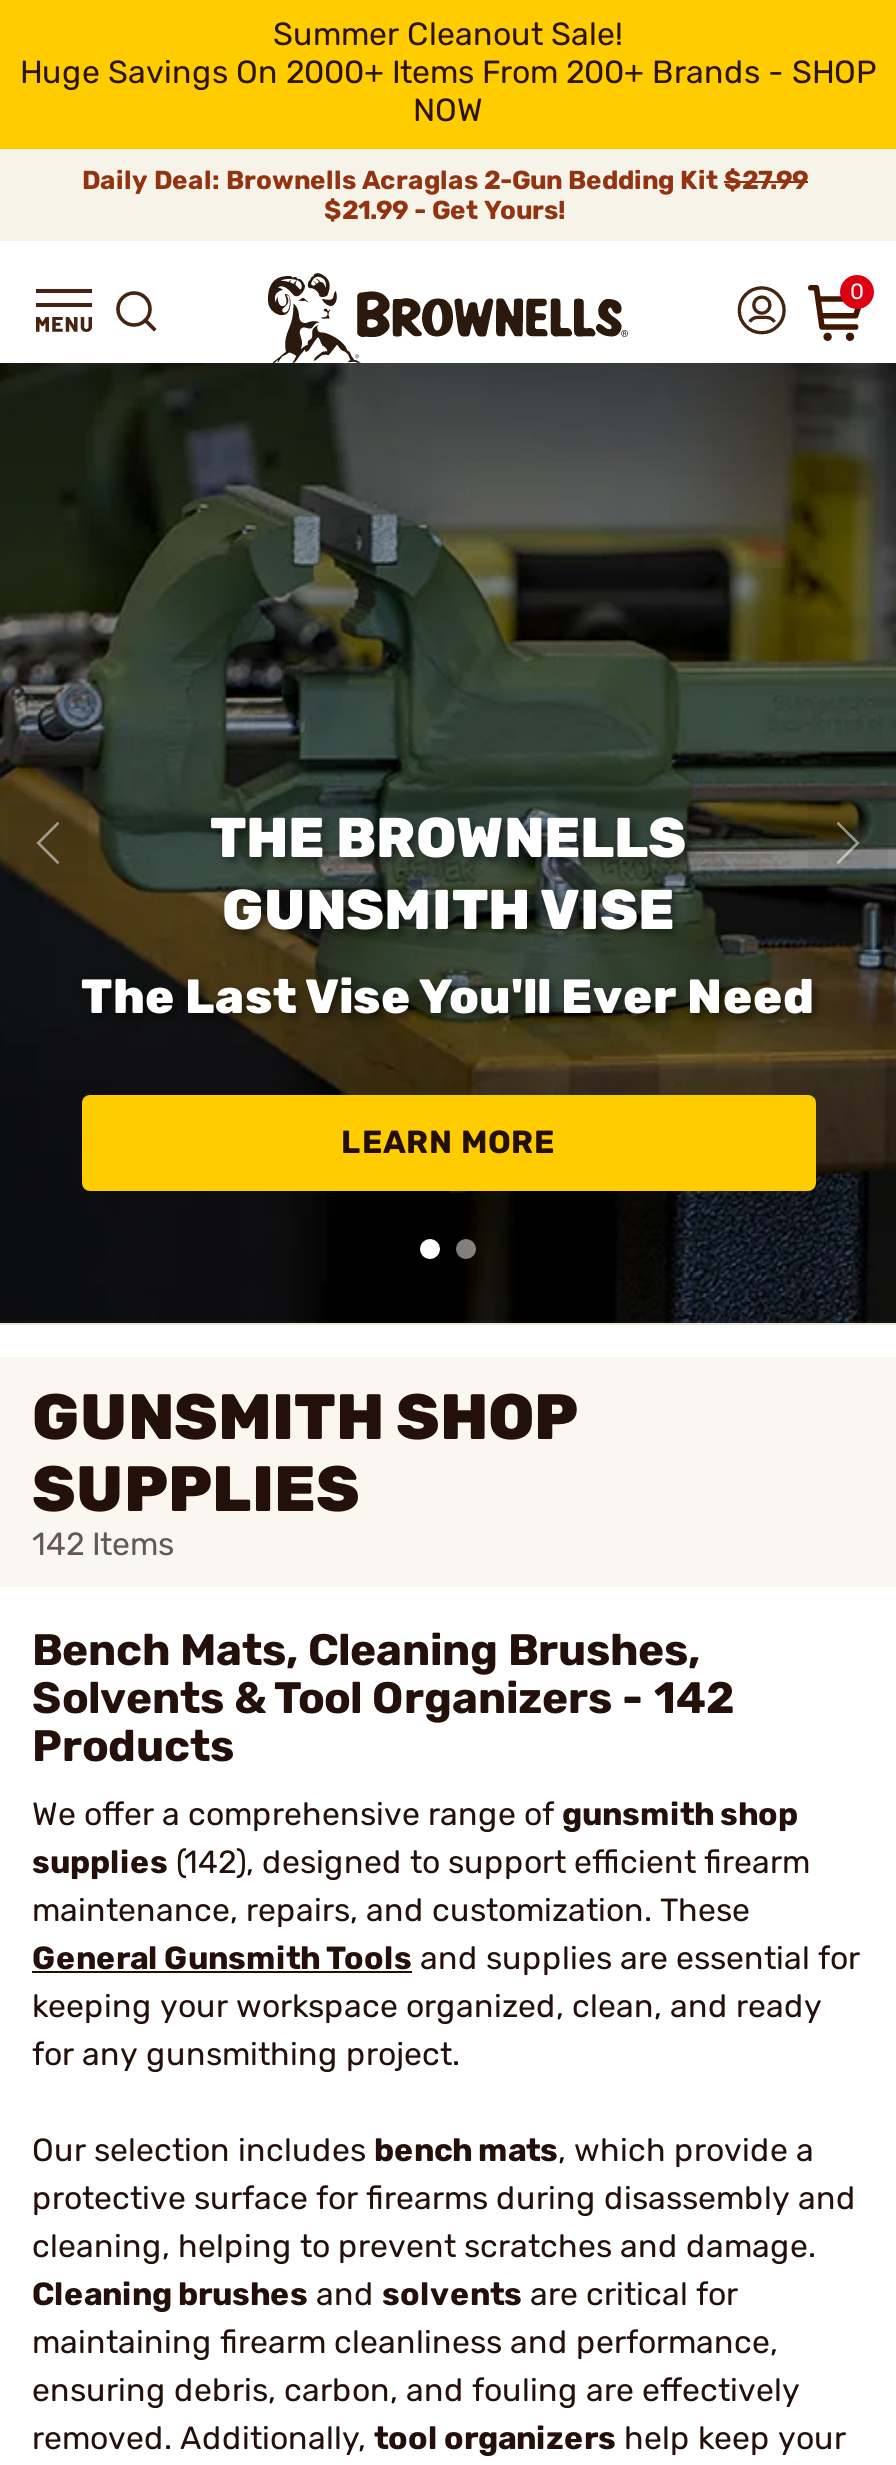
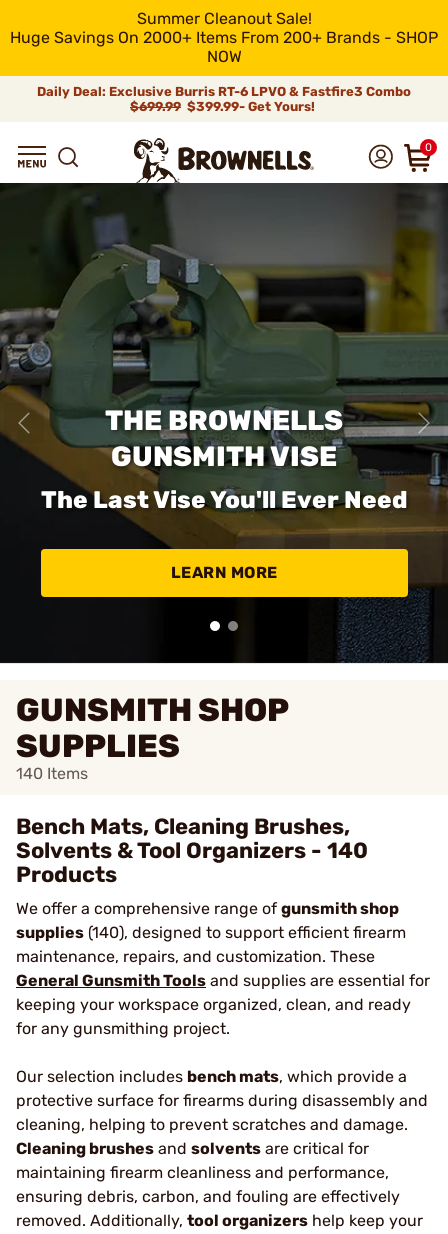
[82,165,808,225] Daily Deal: Brownells Acraglas 2-Gun Bedding Kit $27.99 | $21.99 - Get Yours! -> [37,84,411,114] Daily Deal: Exclusive Burris RT-6 LPVO & Fastfire3 Combo | $699.99 $399.99- Get Yours!
[32,1525,174,1563] 142 Items -> [16,764,88,783] 140 Items
[32,1671,734,1725] Solvents & Tool Organizers - 142 -> [16,837,368,864] Solvents & Tool Organizers - 140
[32,1843,810,1881] supplies (142), designed to support efficient firearm -> [16,923,406,942] supplies (140), designed to support efficient firearm

